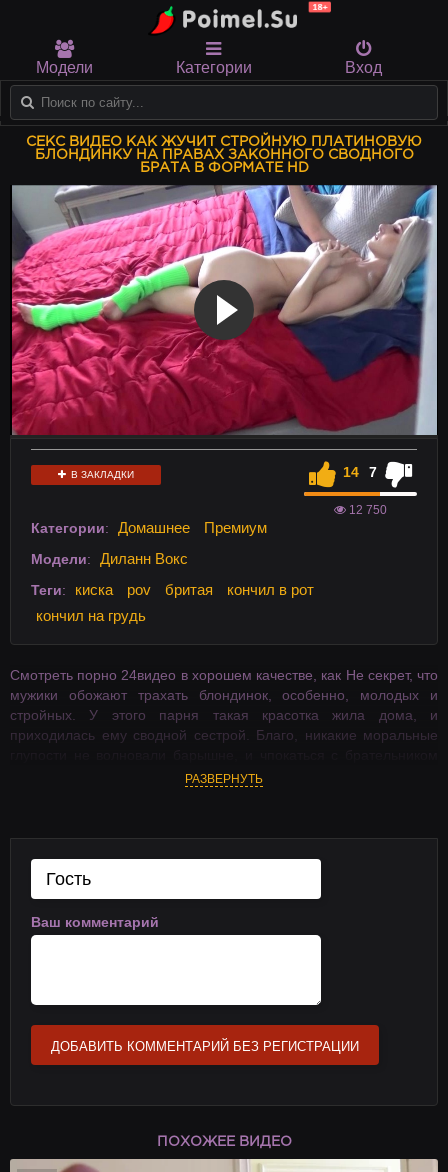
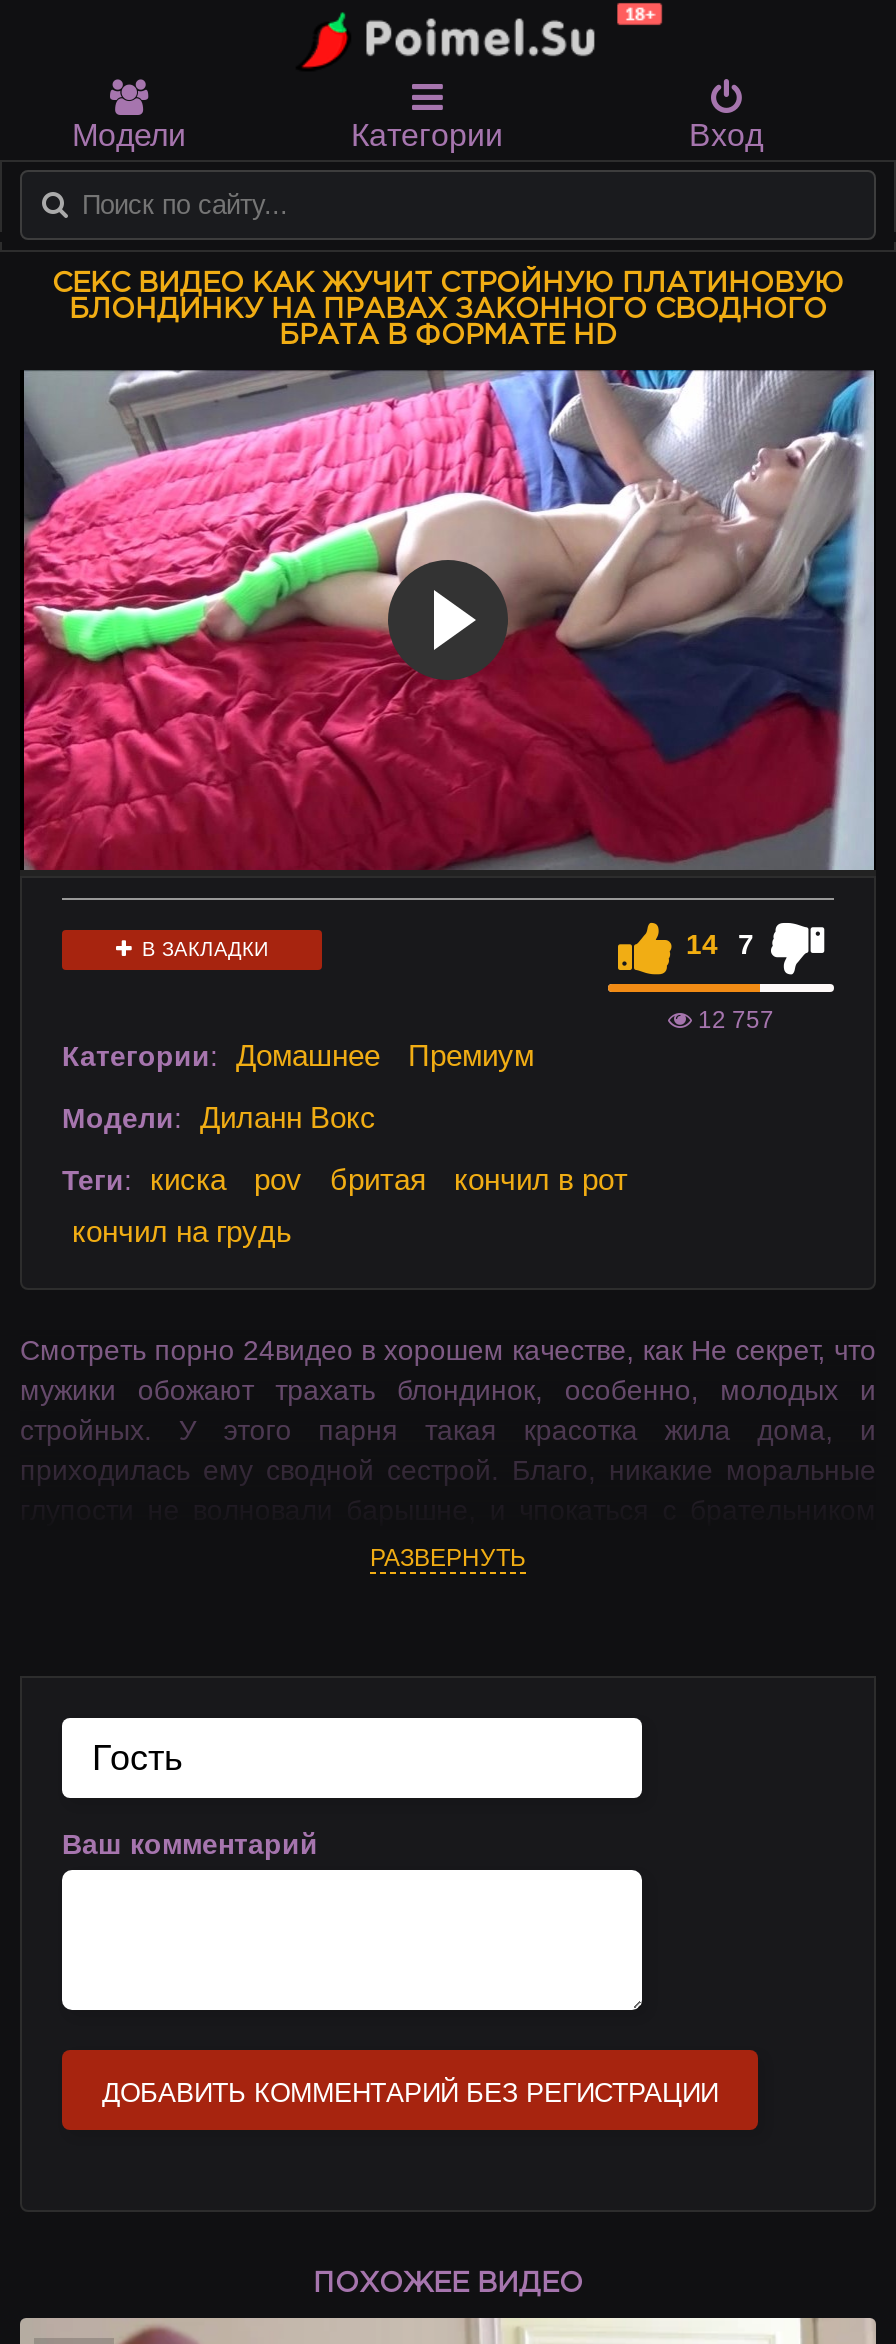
[346,503,387,517] 12 750 -> [692,1005,774,1033] 12 757

